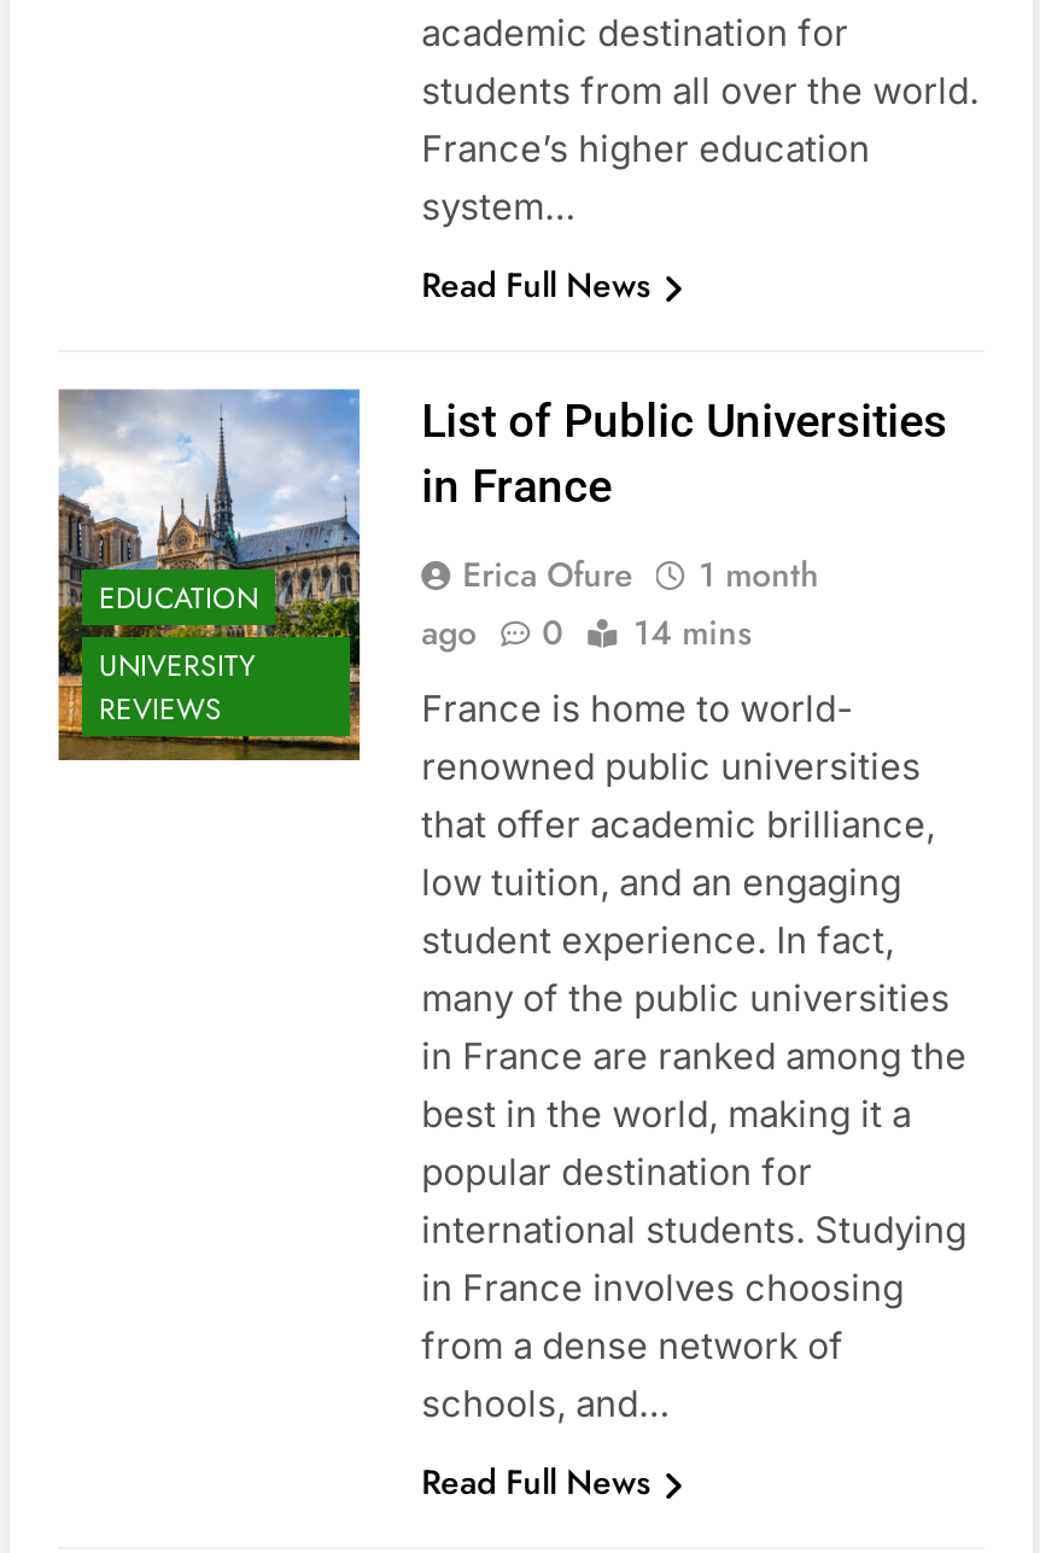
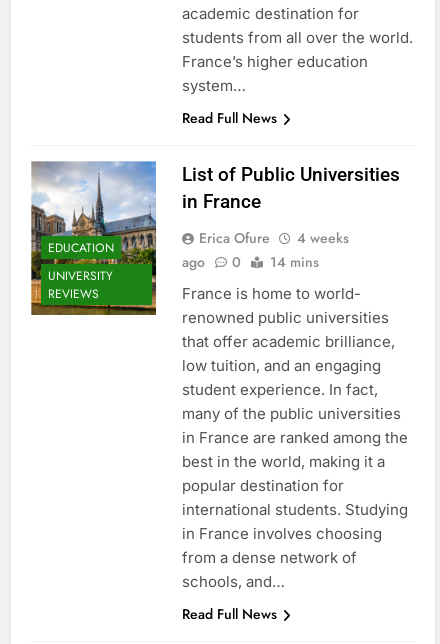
[462,550,819,599] Erica Ofure 1 month -> [199,228,349,248] Erica Ofure 4 weeks

